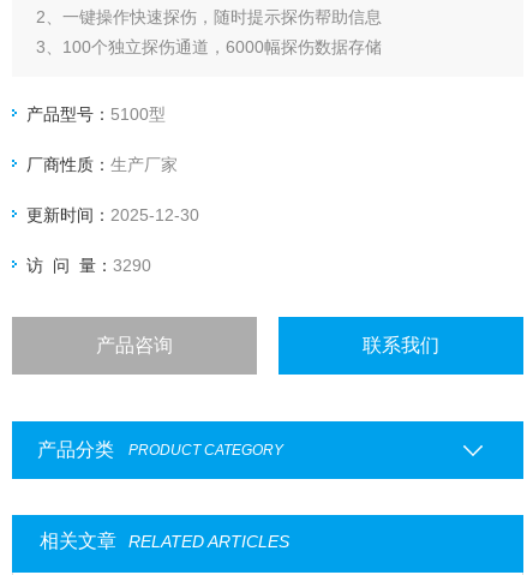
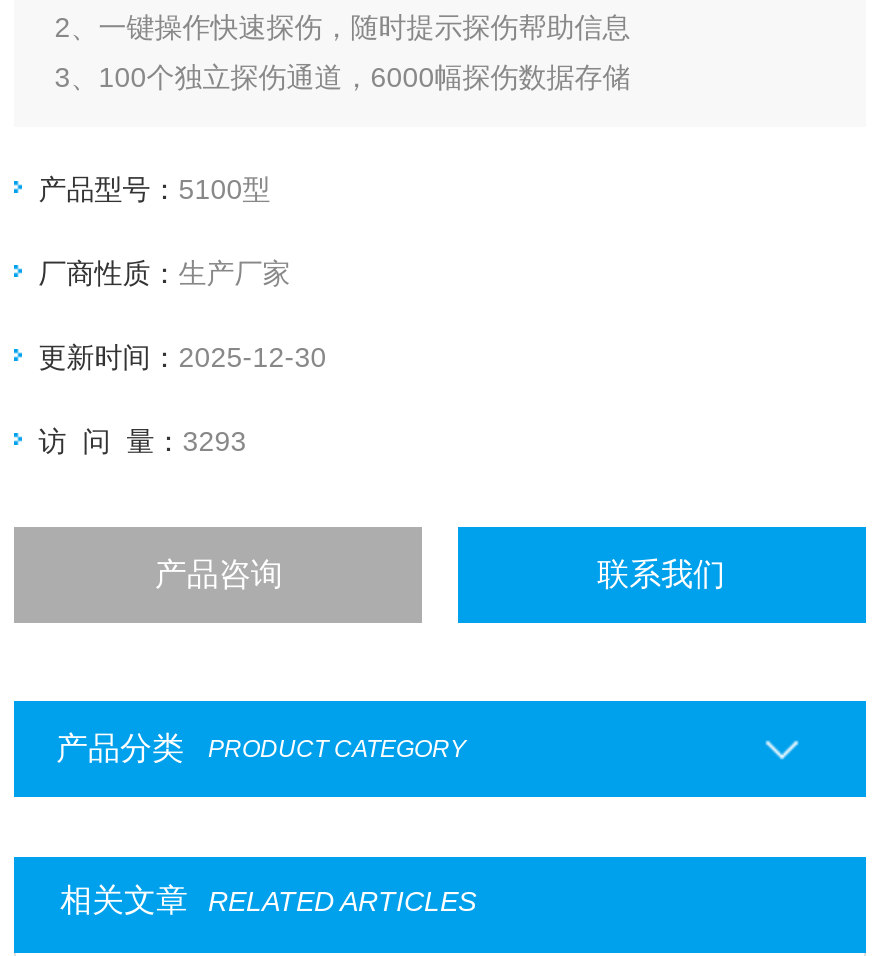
[27,256,151,275] 访 问 量：3290 -> [38,425,246,457] 访 问 量：3293

